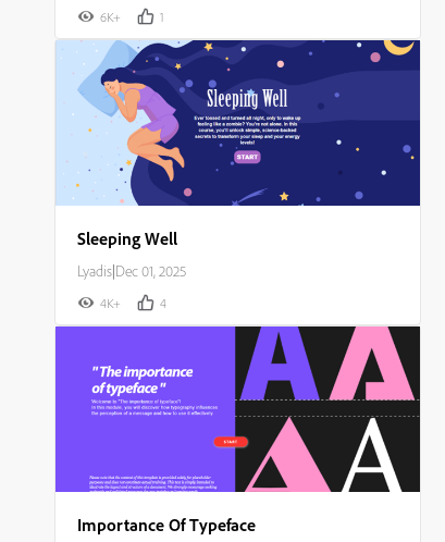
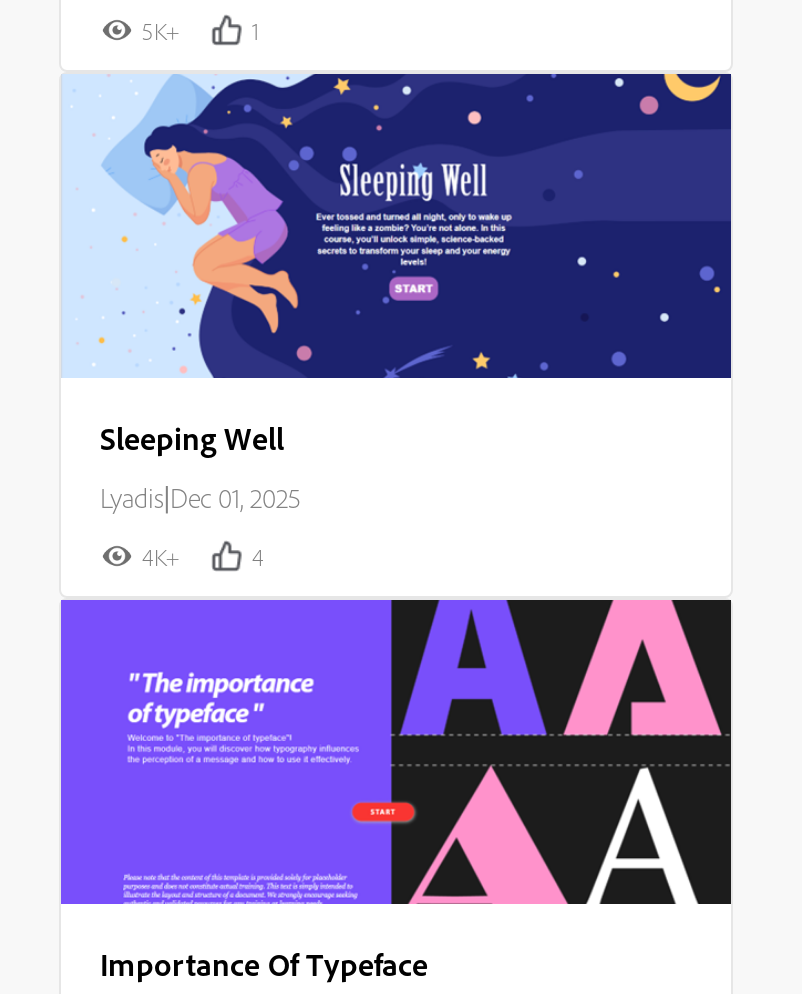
[100,9,120,25] 6K+ -> [142,16,180,46] 5K+

